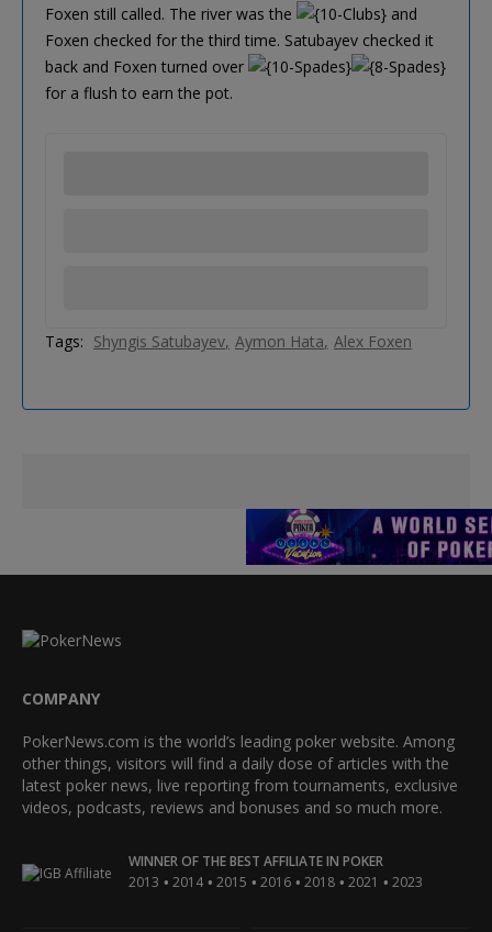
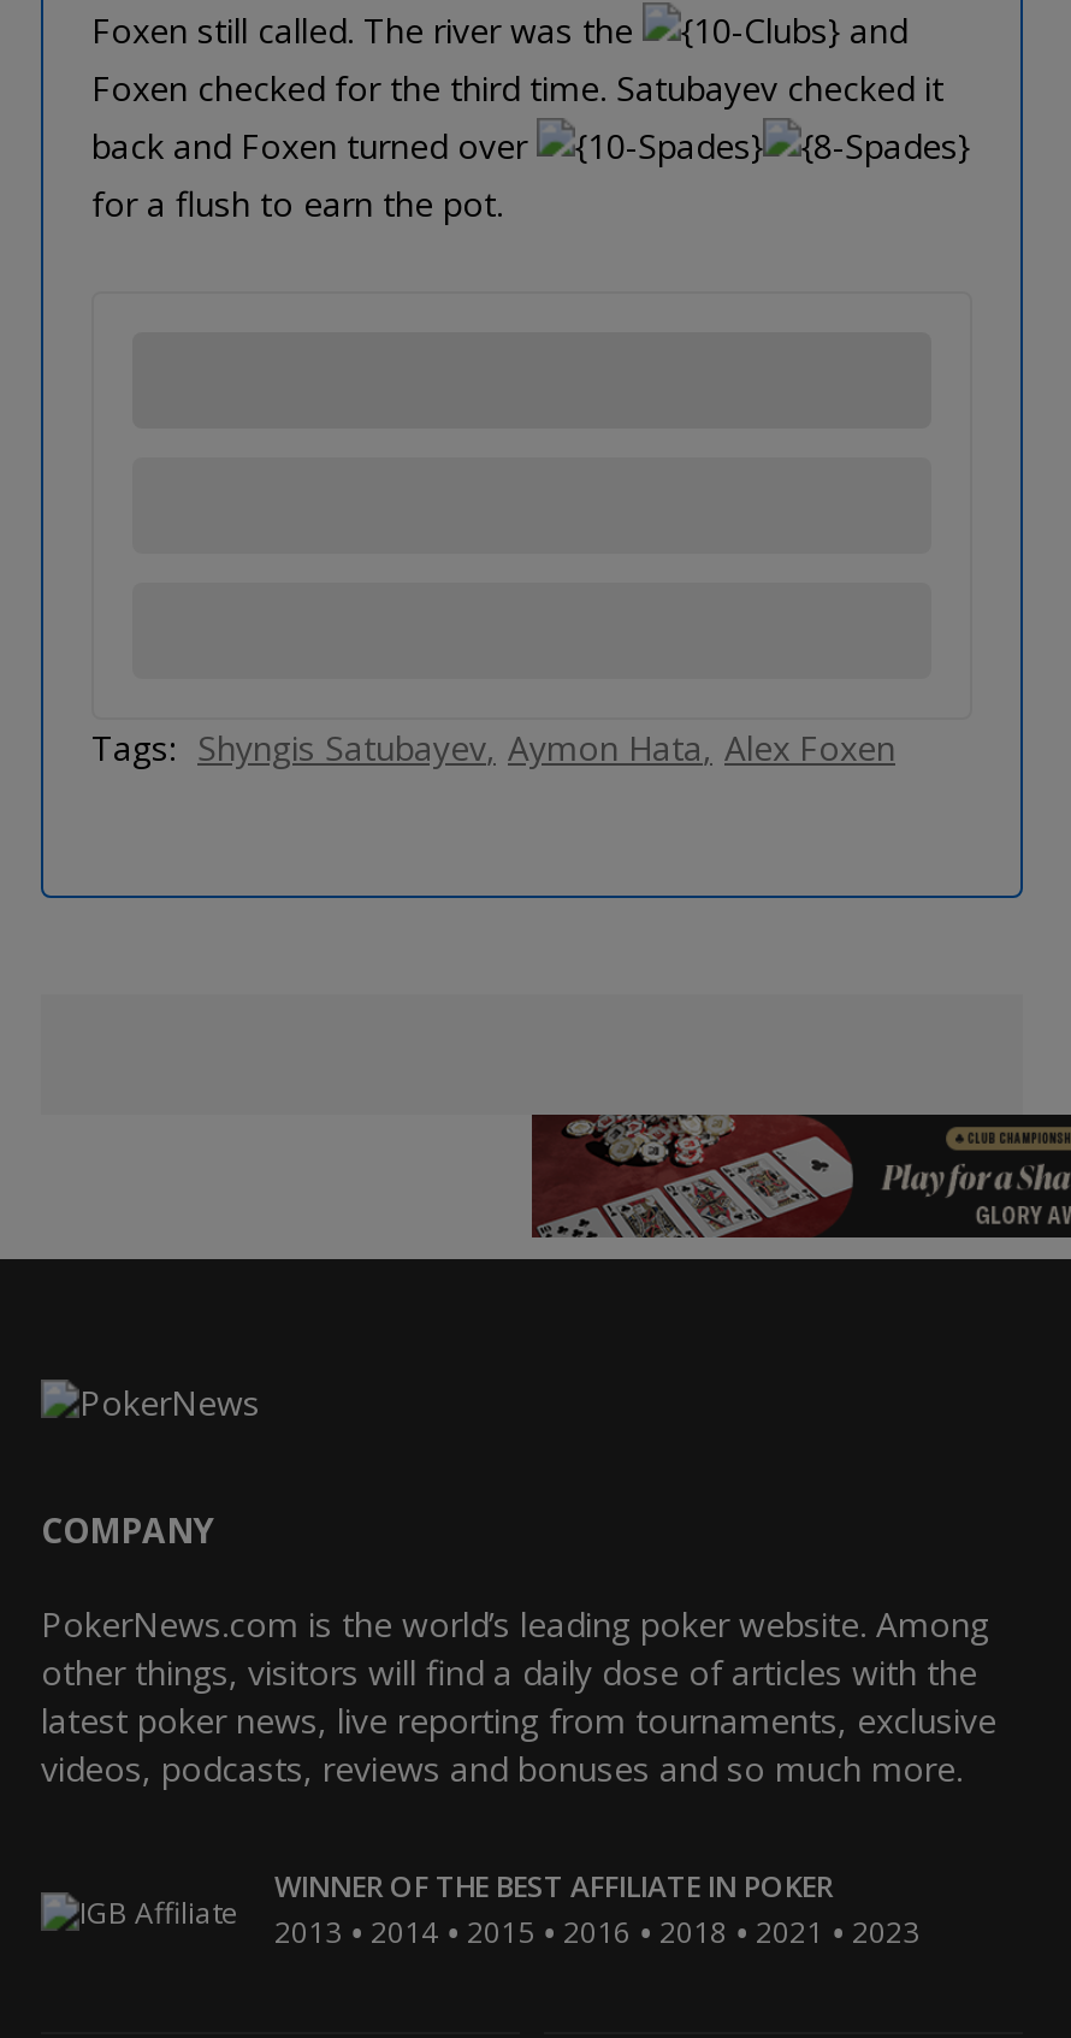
[245,508,489,566] [image] -> [529,1112,1064,1240] [image]

